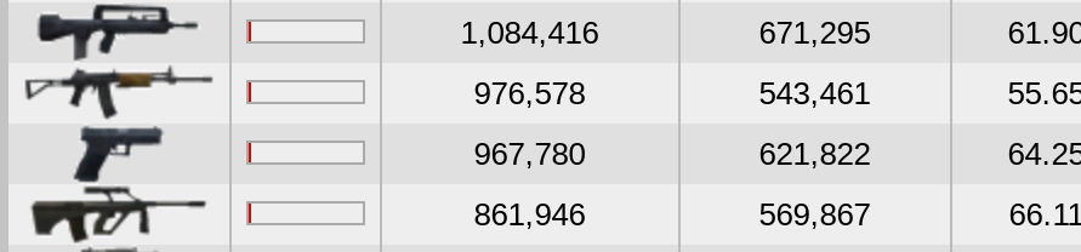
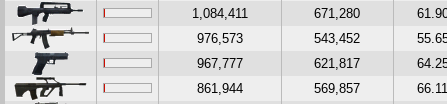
[460,15,599,51] 1,084,416 -> [192,6,248,21] 1,084,411
[759,15,870,51] 671,295 -> [314,6,360,21] 671,280
[474,75,586,112] 976,578 -> [197,31,243,46] 976,573
[759,75,870,112] 543,461 -> [314,31,360,46] 543,452
[474,136,586,172] 967,780 -> [197,56,243,71] 967,777
[759,136,870,172] 621,822 -> [314,56,360,71] 621,817
[474,197,586,233] 861,946 -> [197,81,243,96] 861,944
[759,197,870,233] 569,867 -> [314,81,360,96] 569,857

